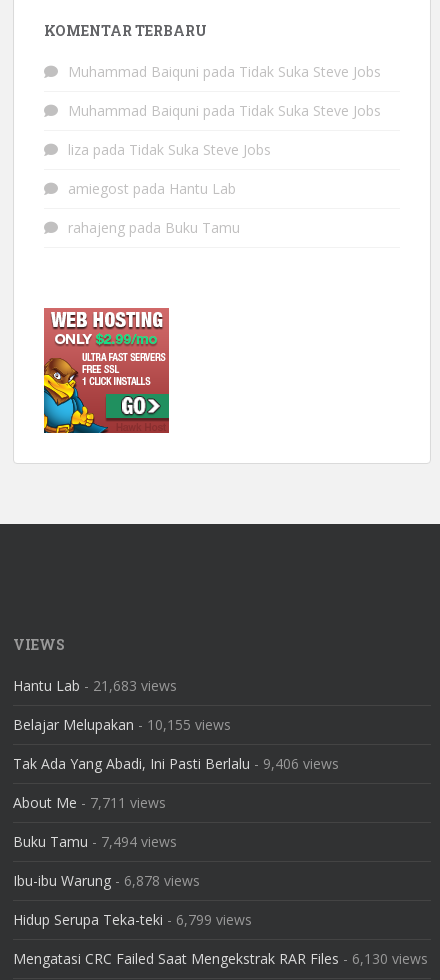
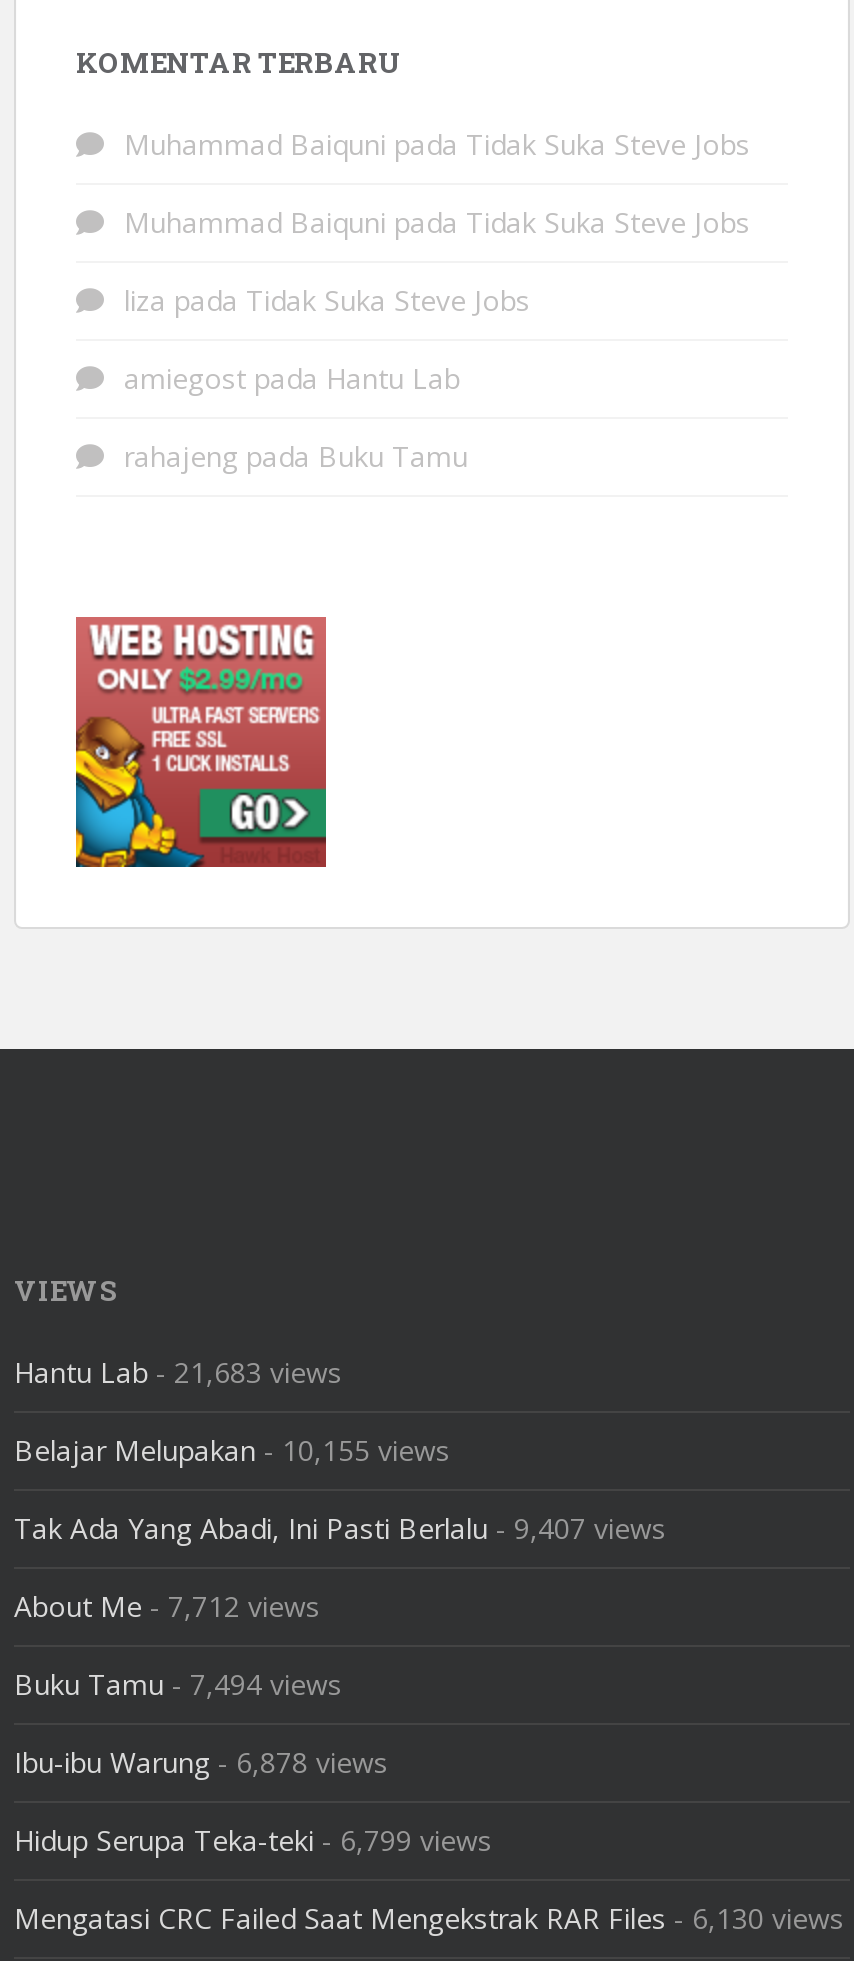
[13,754,339,773] Tak Ada Yang Abadi, Ini Pasti Berlalu - 9,406 views -> [14,1509,666,1547] Tak Ada Yang Abadi, Ini Pasti Berlalu - 9,407 views
[13,793,166,812] About Me - 7,711 views -> [14,1587,320,1625] About Me - 7,712 views

